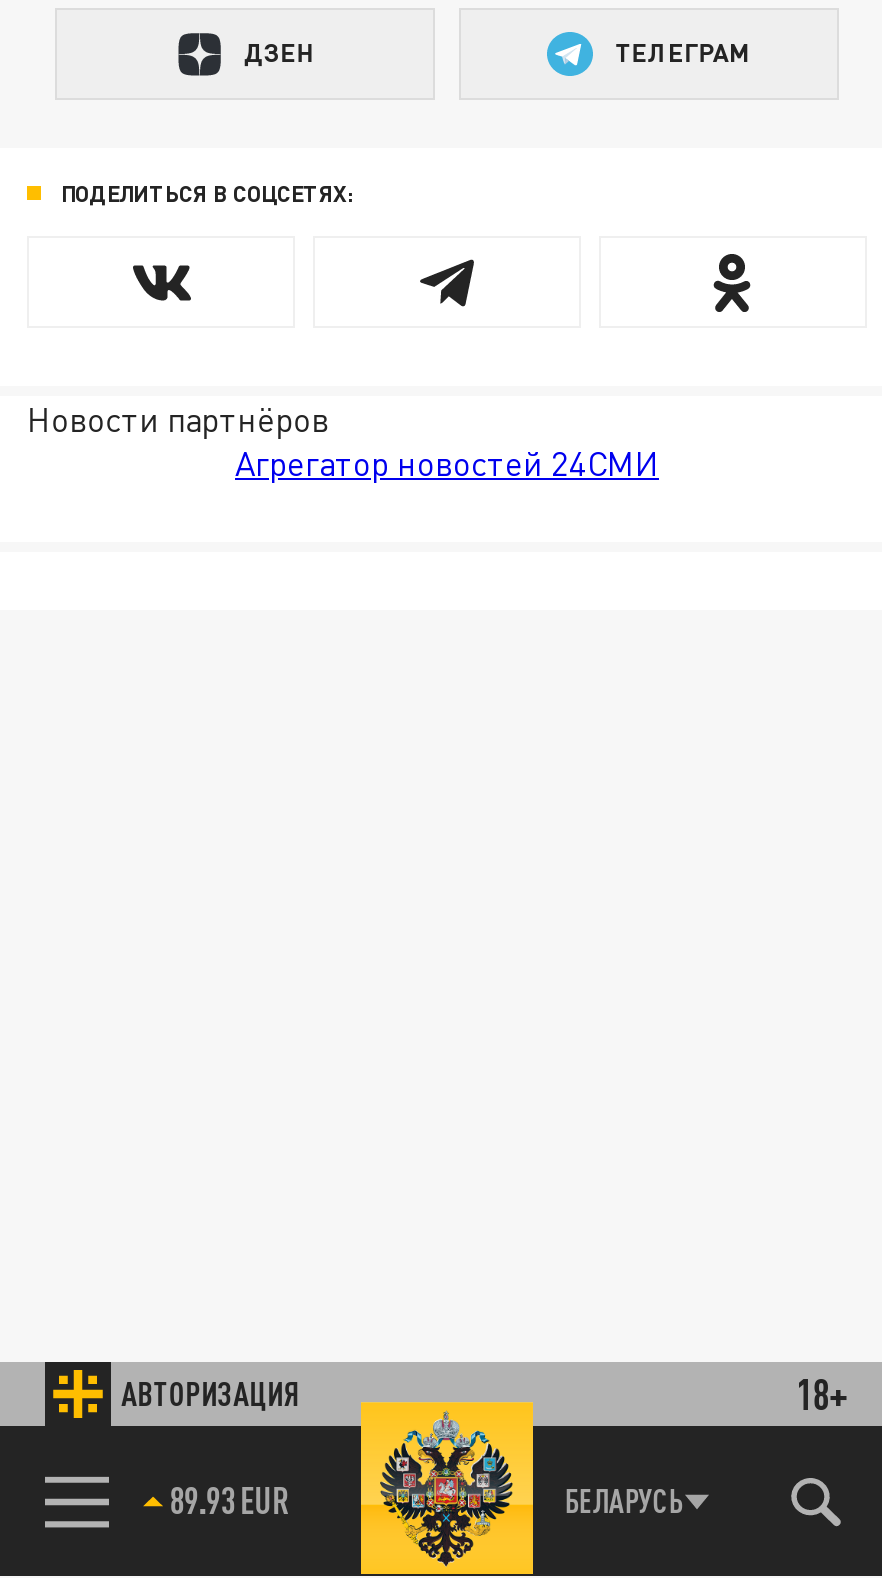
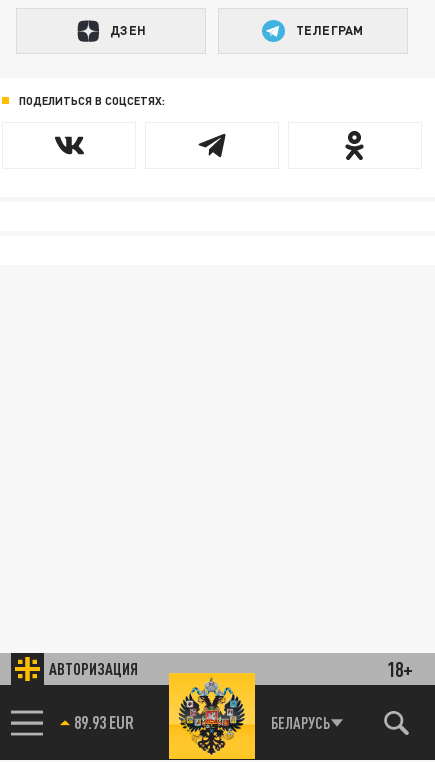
[27,397,659,483] Новости партнёров | Агрегатор новостей 24СМИ -> none

